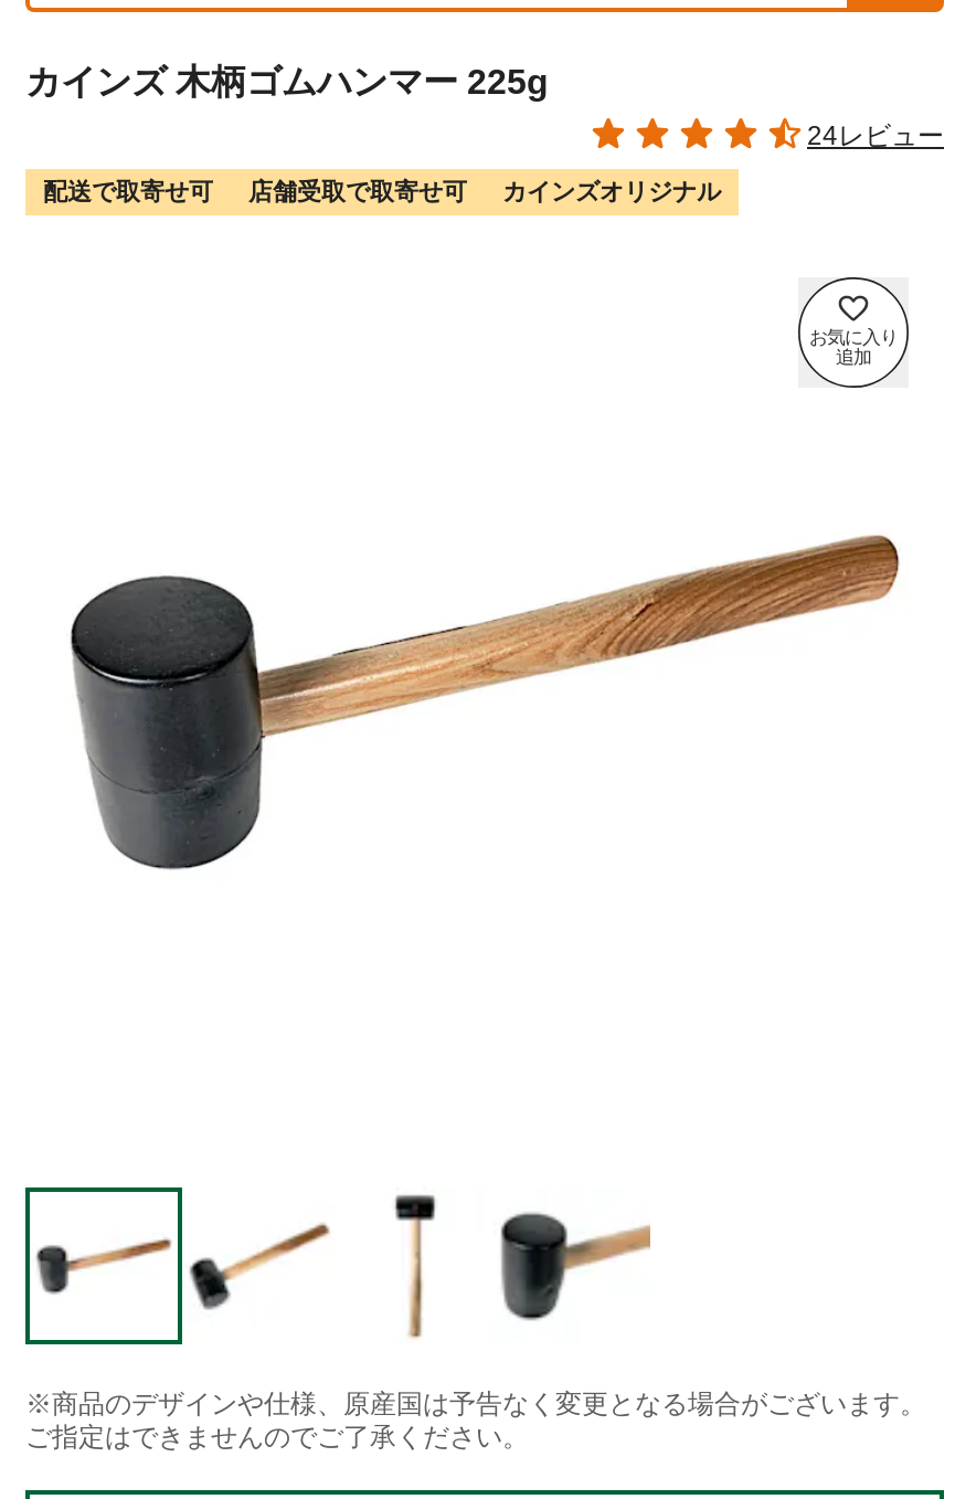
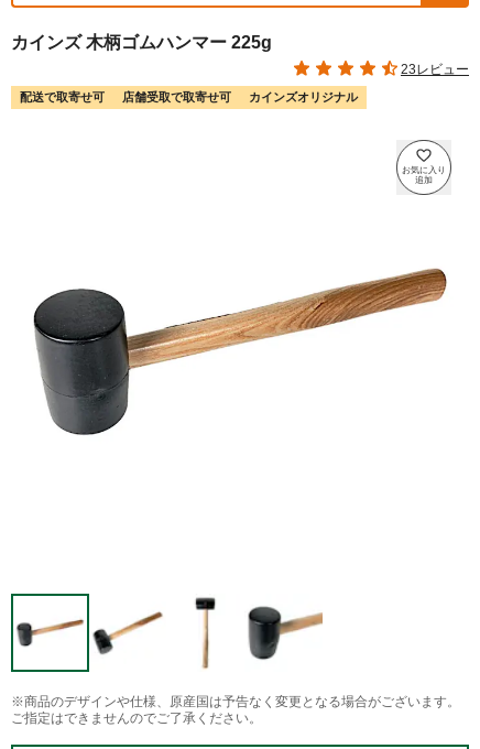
[807,121,944,152] 24レビュー -> [401,62,469,77] 23レビュー

